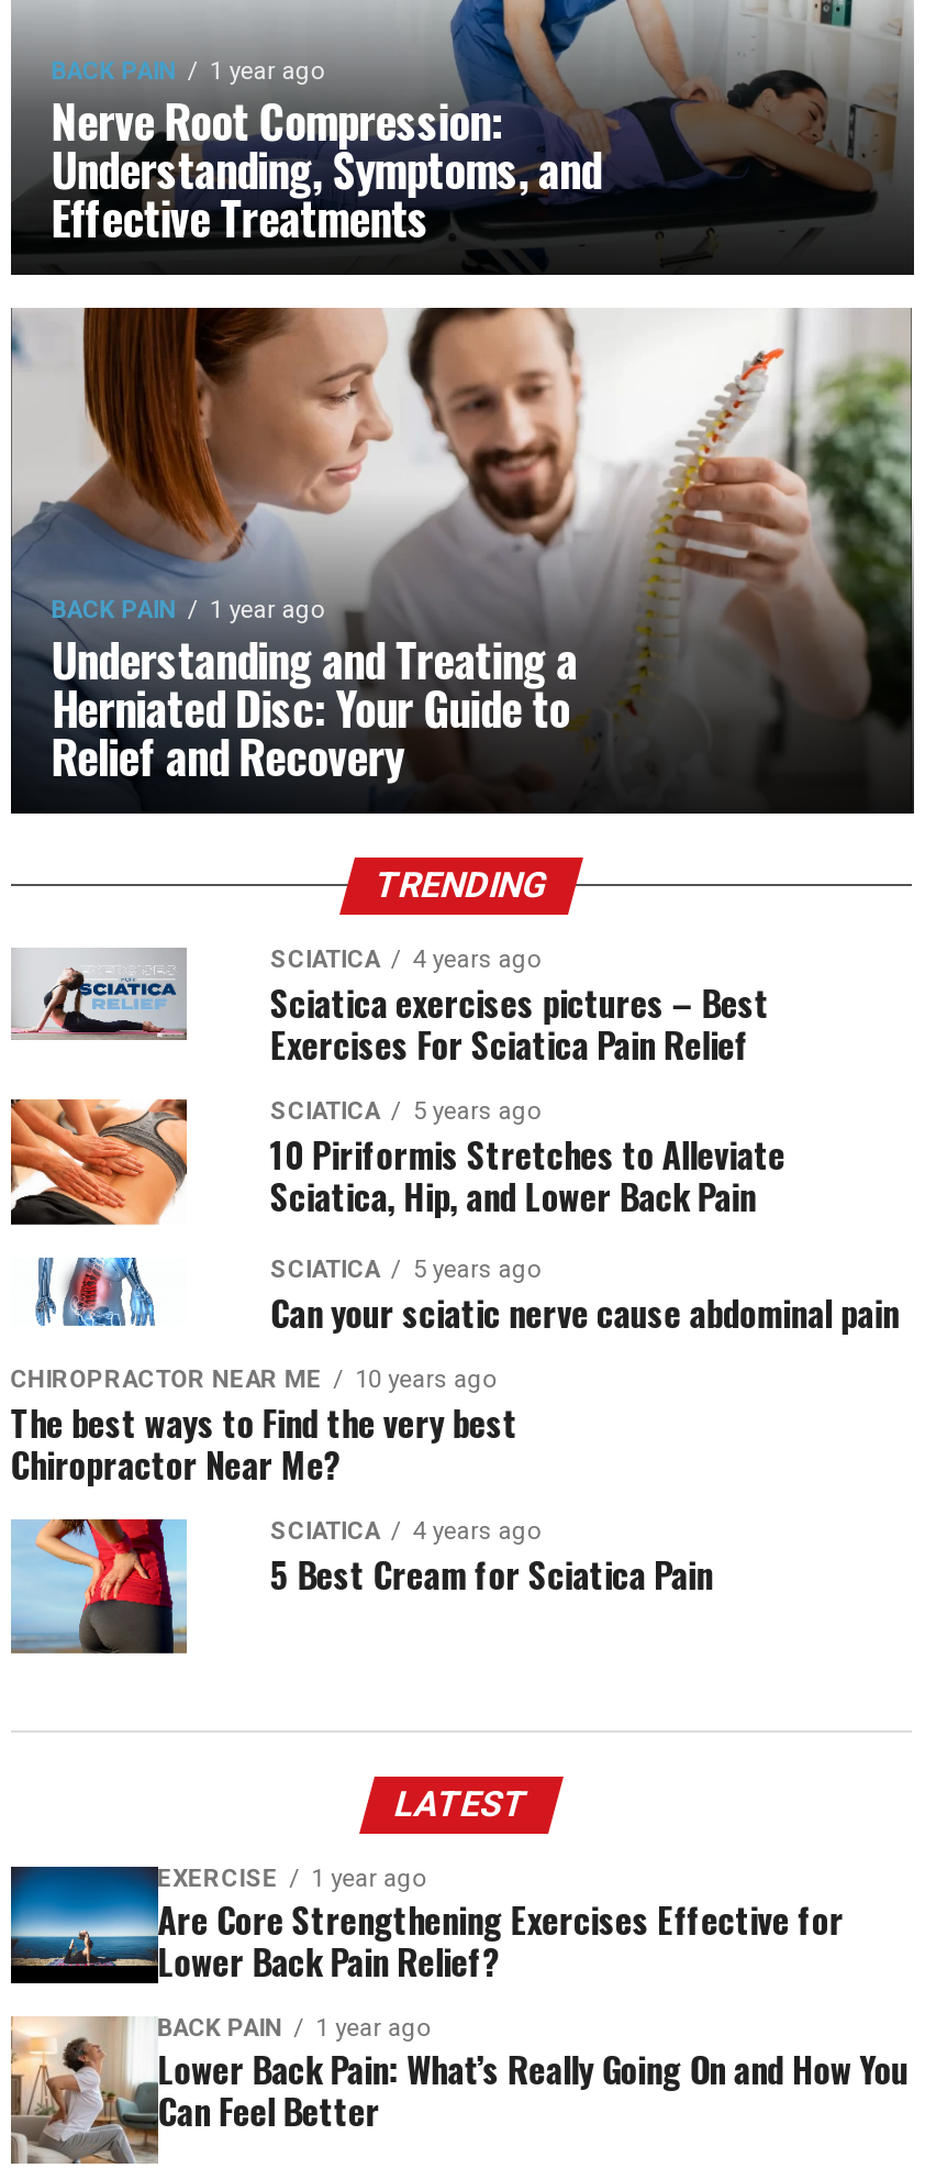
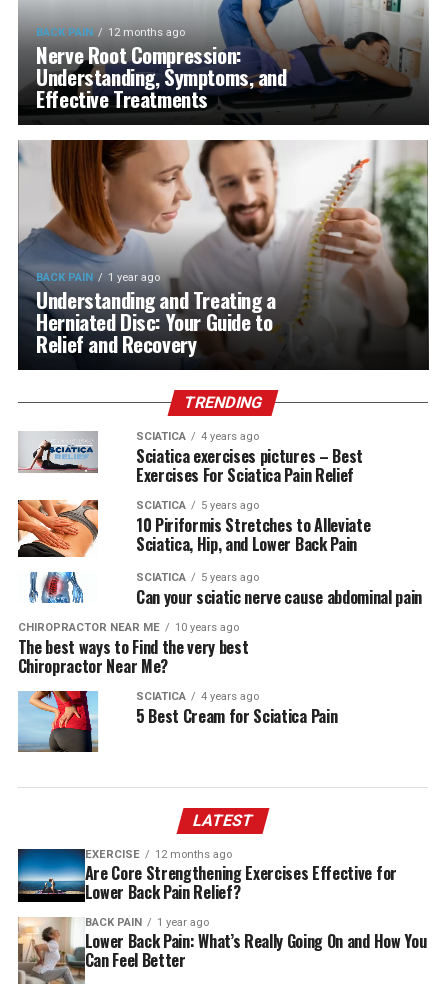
[209,57,324,86] 1 year ago -> [108,26,185,39] 12 months ago
[157,1865,425,1894] EXERCISE 1 year ago -> [85,848,232,861] EXERCISE 12 months ago

